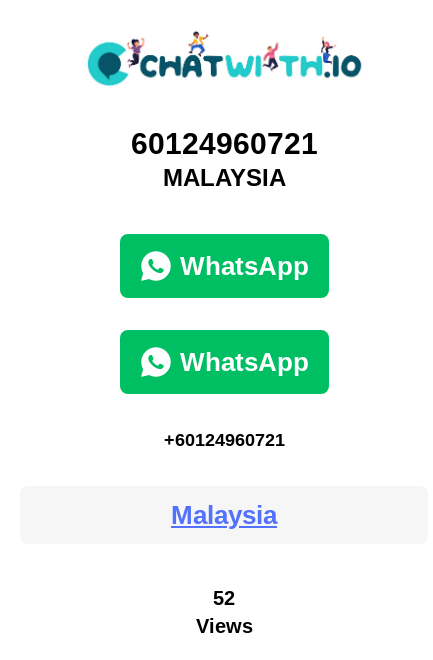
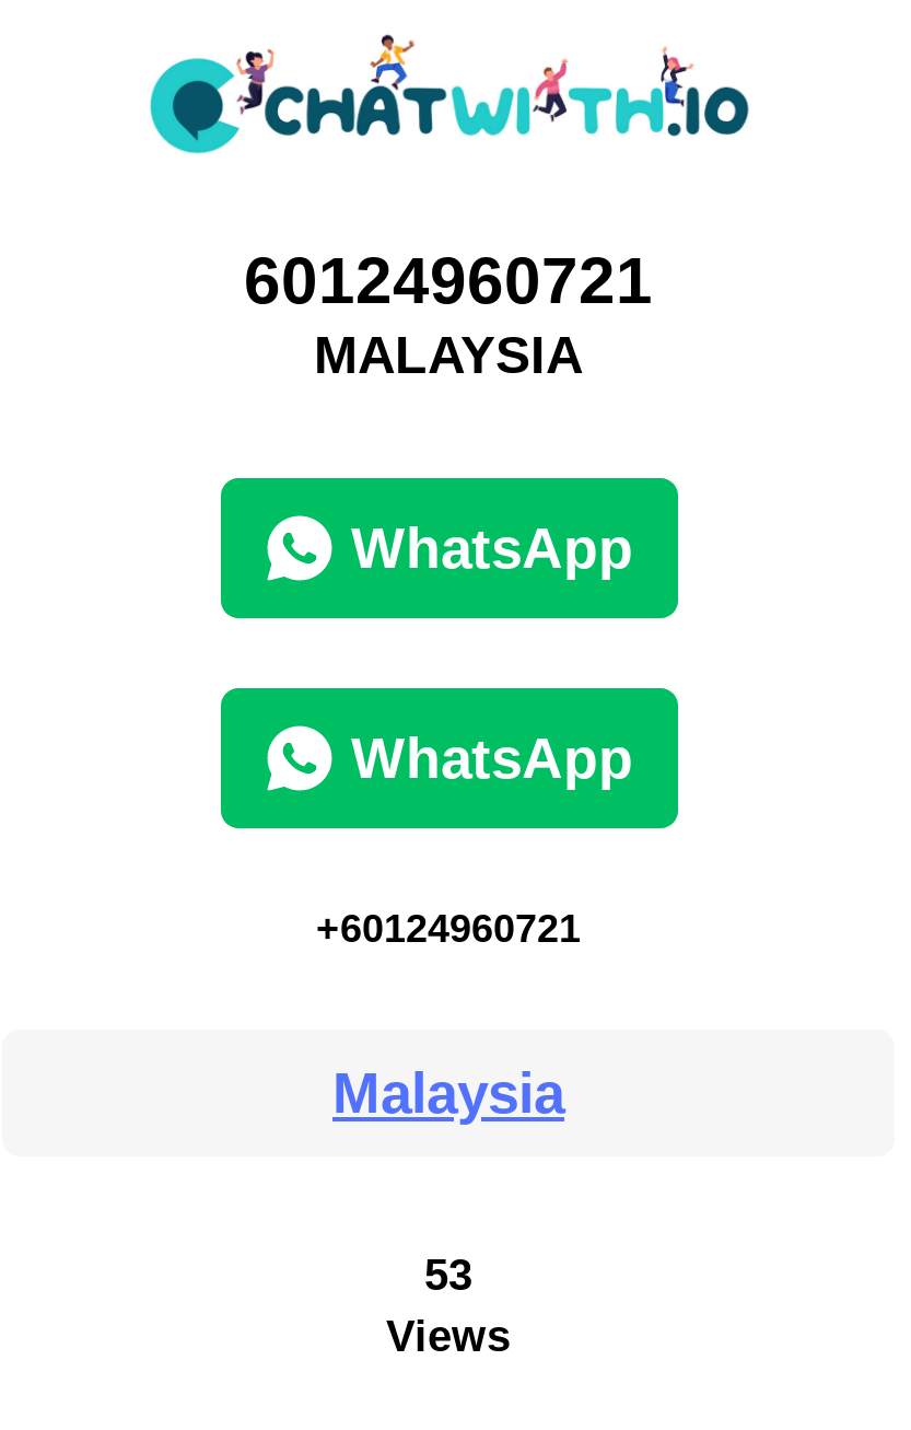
[213,587,235,609] 52 -> [424,1250,472,1298] 53

